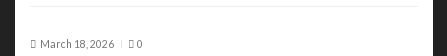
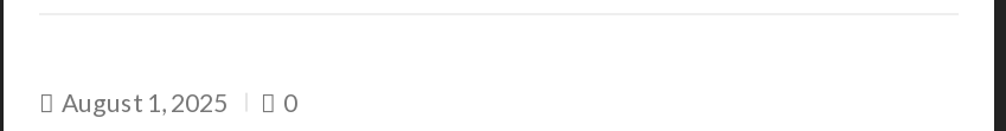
[39,38,143,50] March 18, 2026 0 -> [62,89,297,117] August 1, 2025 0

